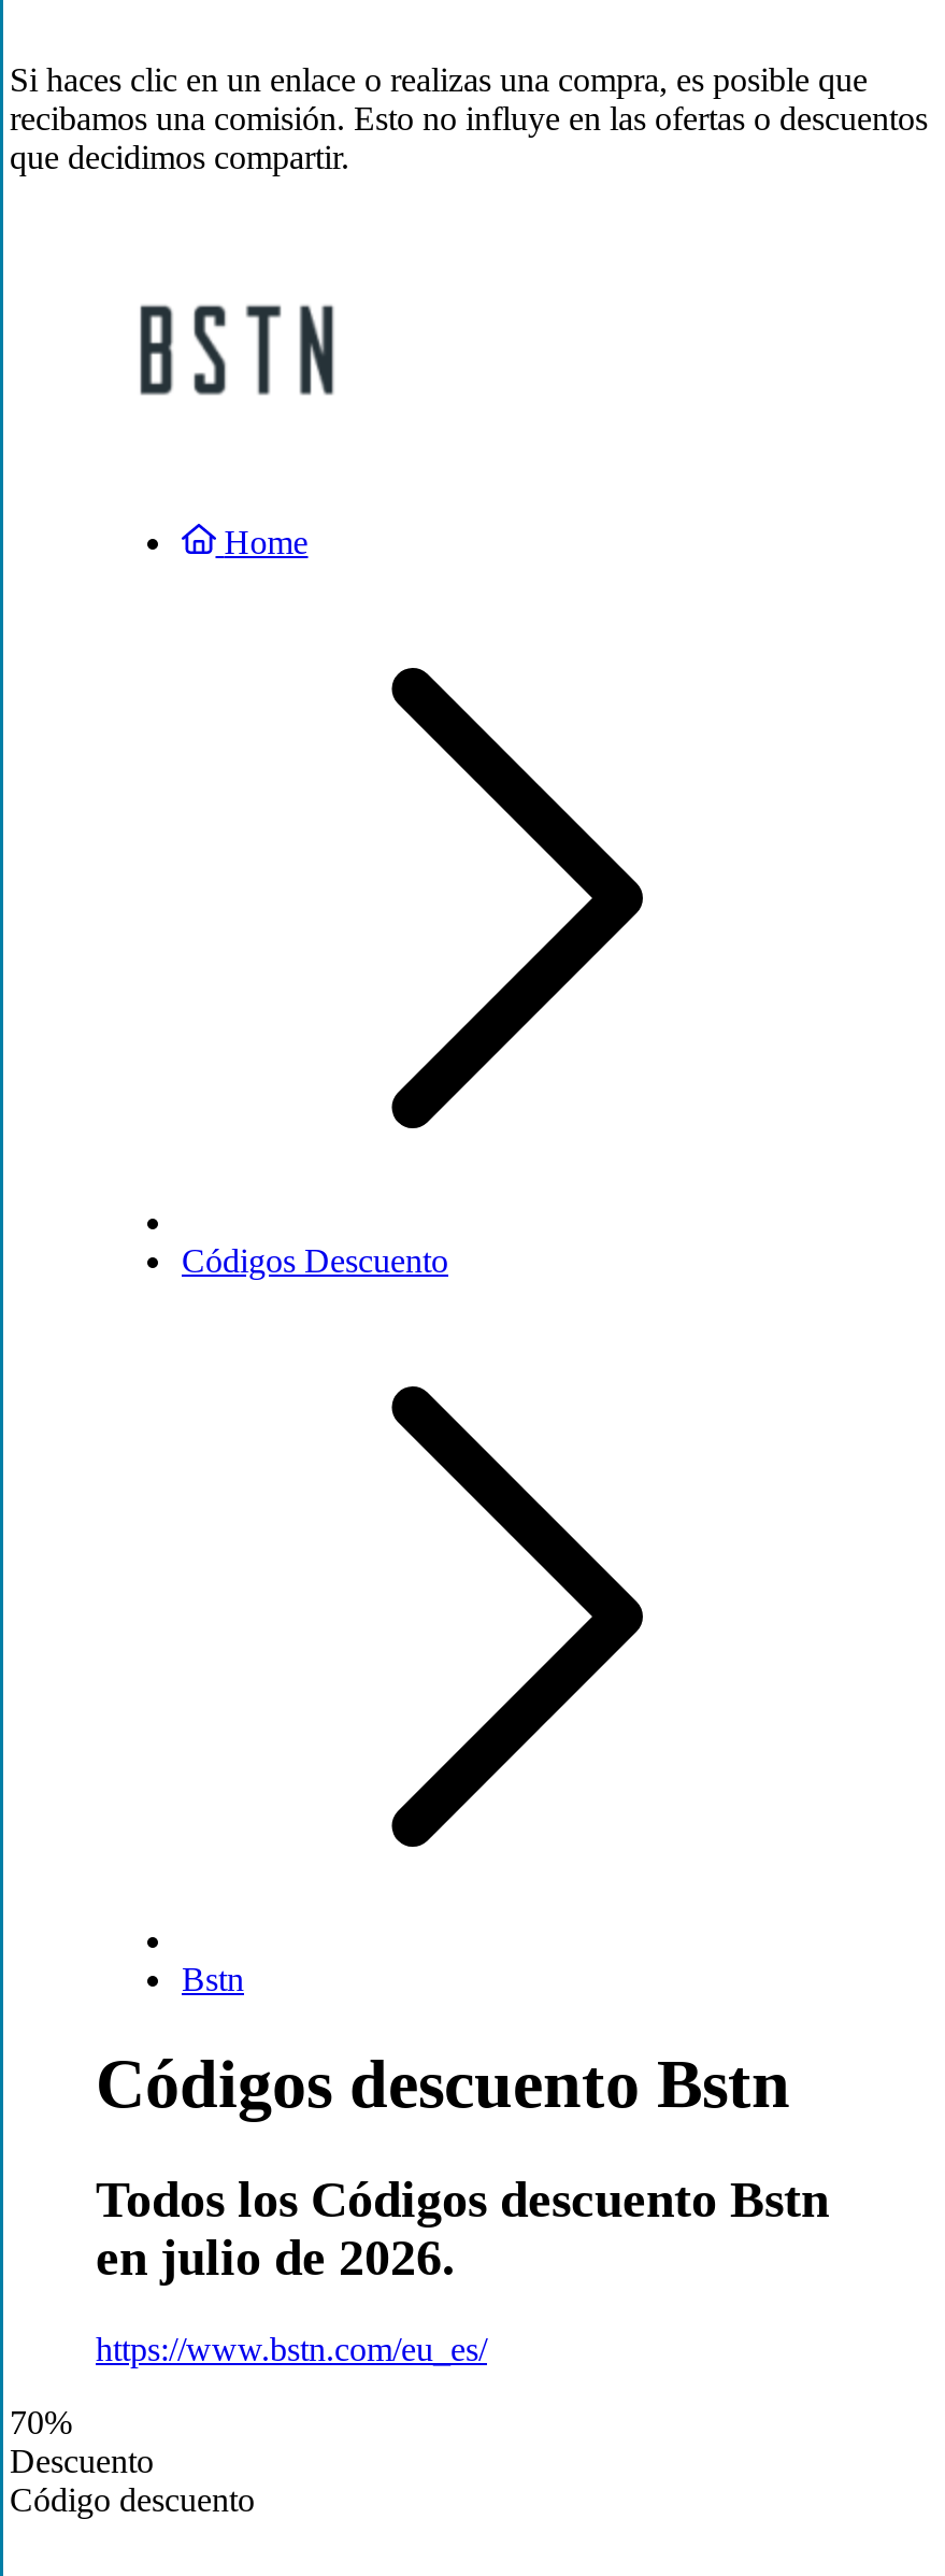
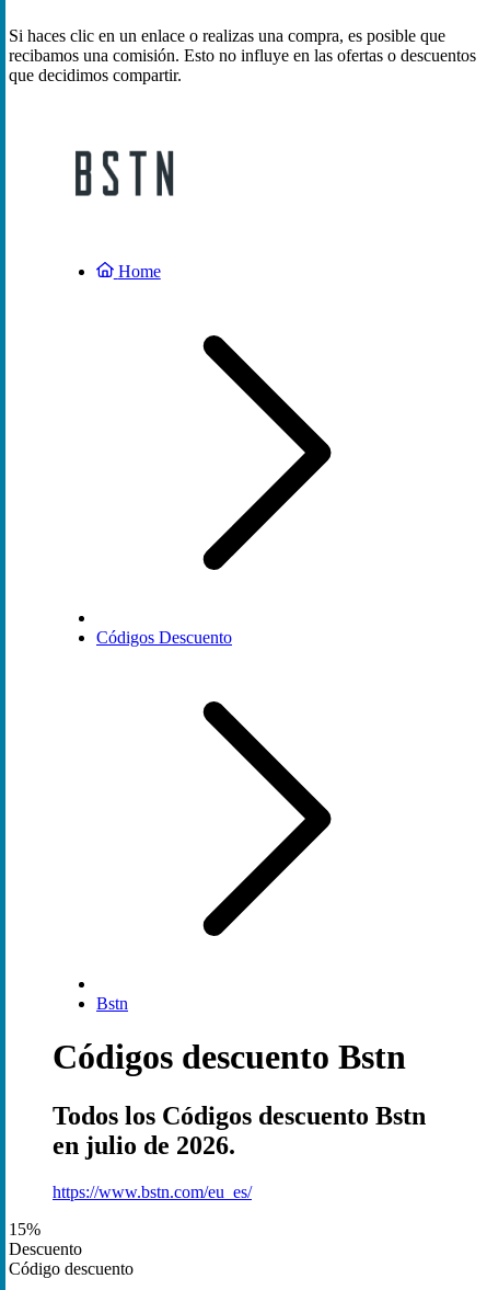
[10,2403,72,2440] 70% -> [9,1220,40,1238] 15%

